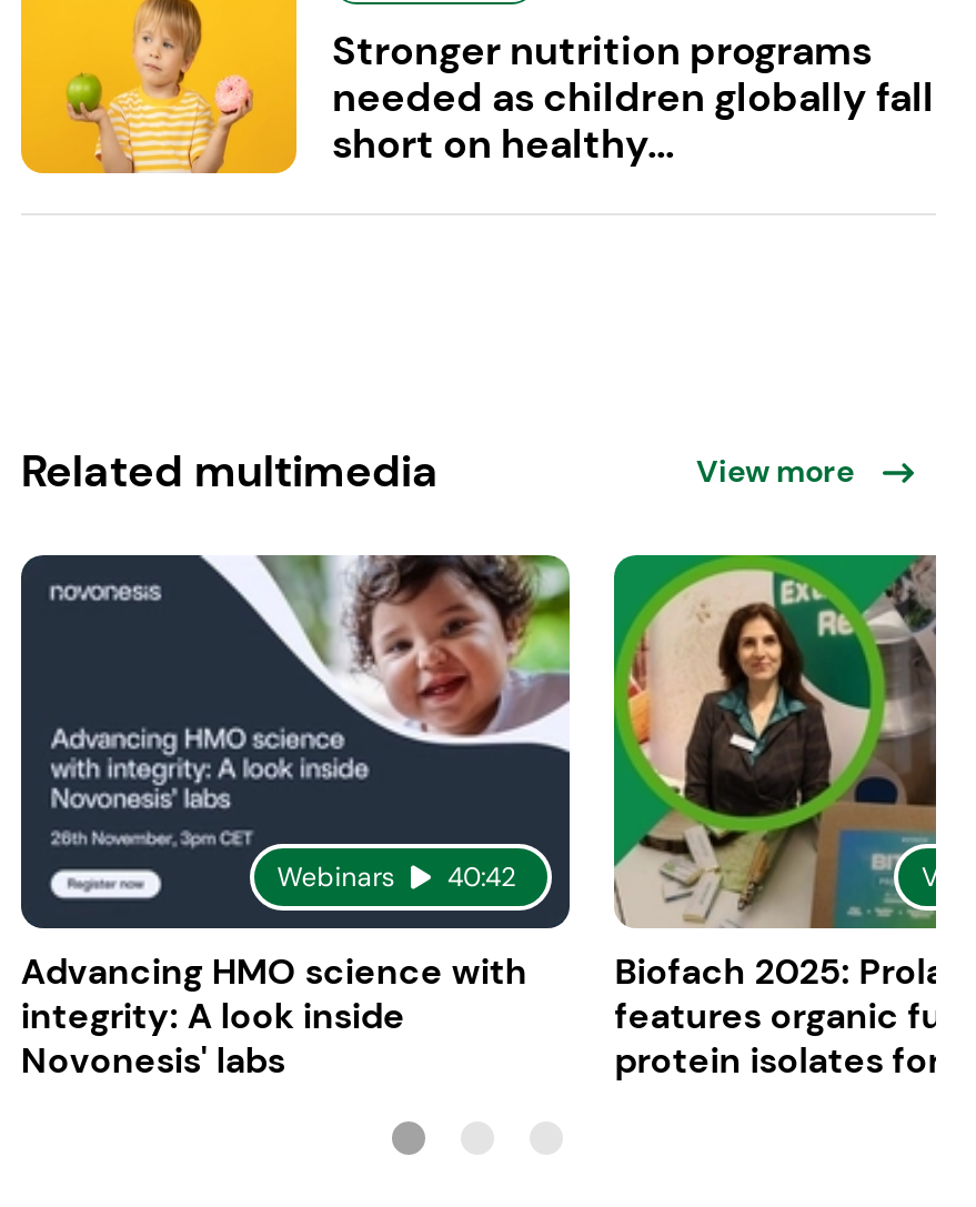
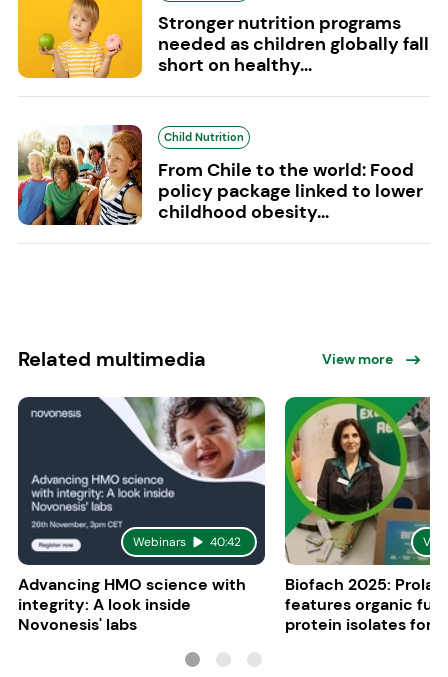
none -> [17,124,423,226] [image] | Child Nutrition | From Chile to the world: Food | policy package linked to lower | childhood obesity...

